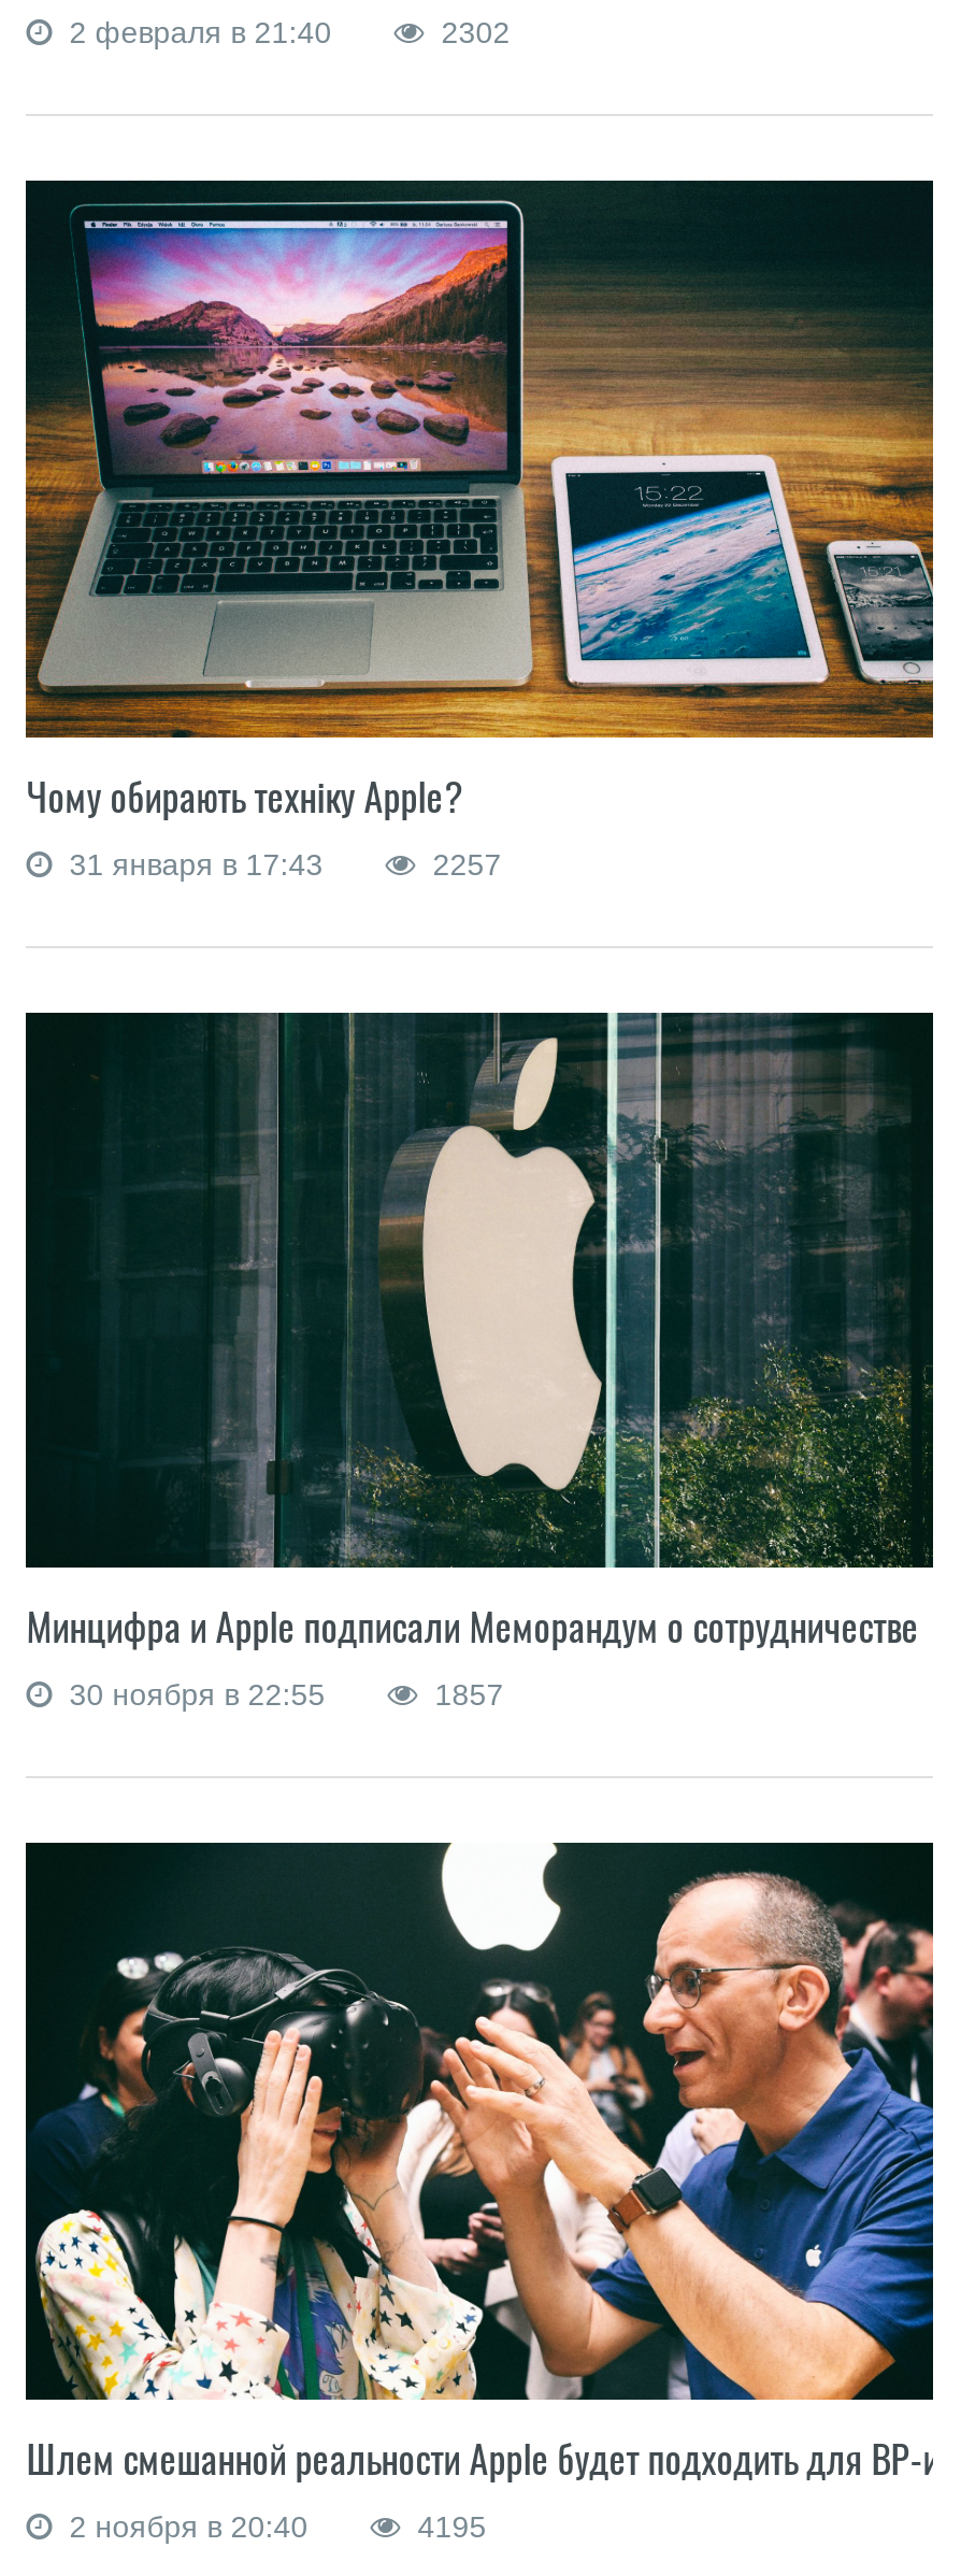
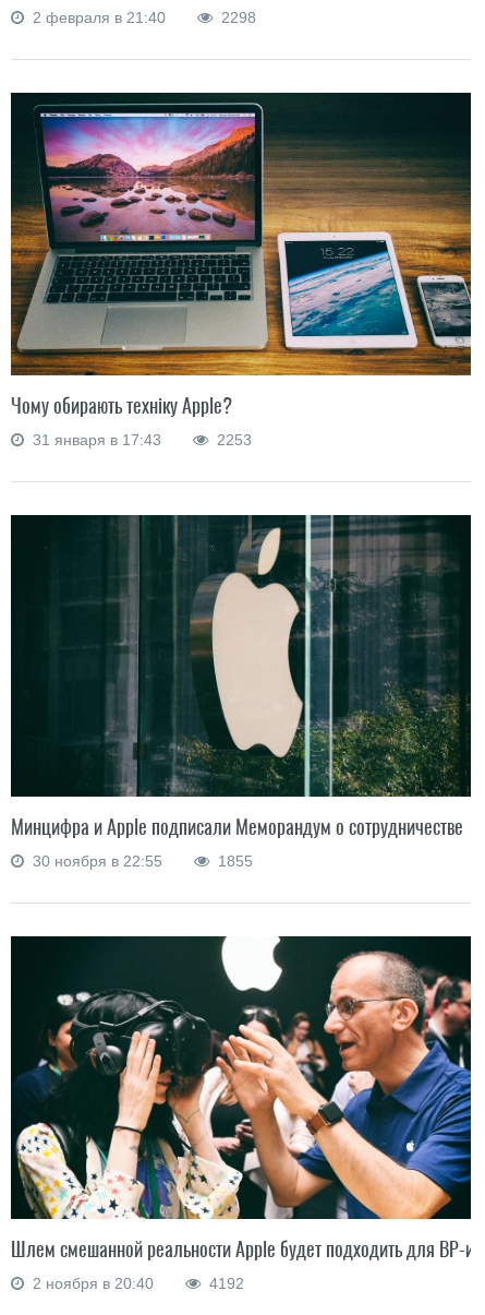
[424,15,510,49] 2302 -> [213,9,256,26] 2298
[415,847,501,881] 2257 -> [208,431,252,448] 2253
[418,1678,504,1712] 1857 -> [209,853,253,870] 1855
[400,2509,486,2544] 4195 -> [201,1275,244,1292] 4192

